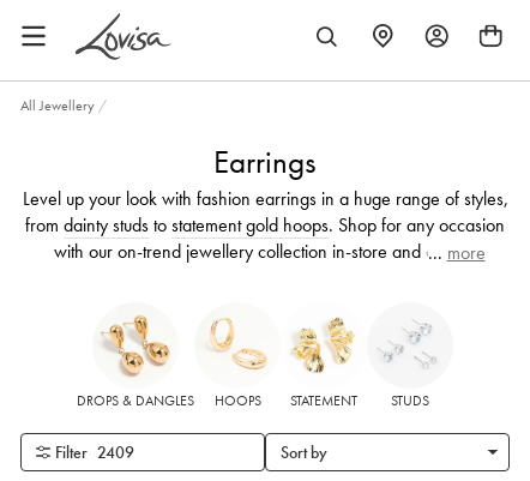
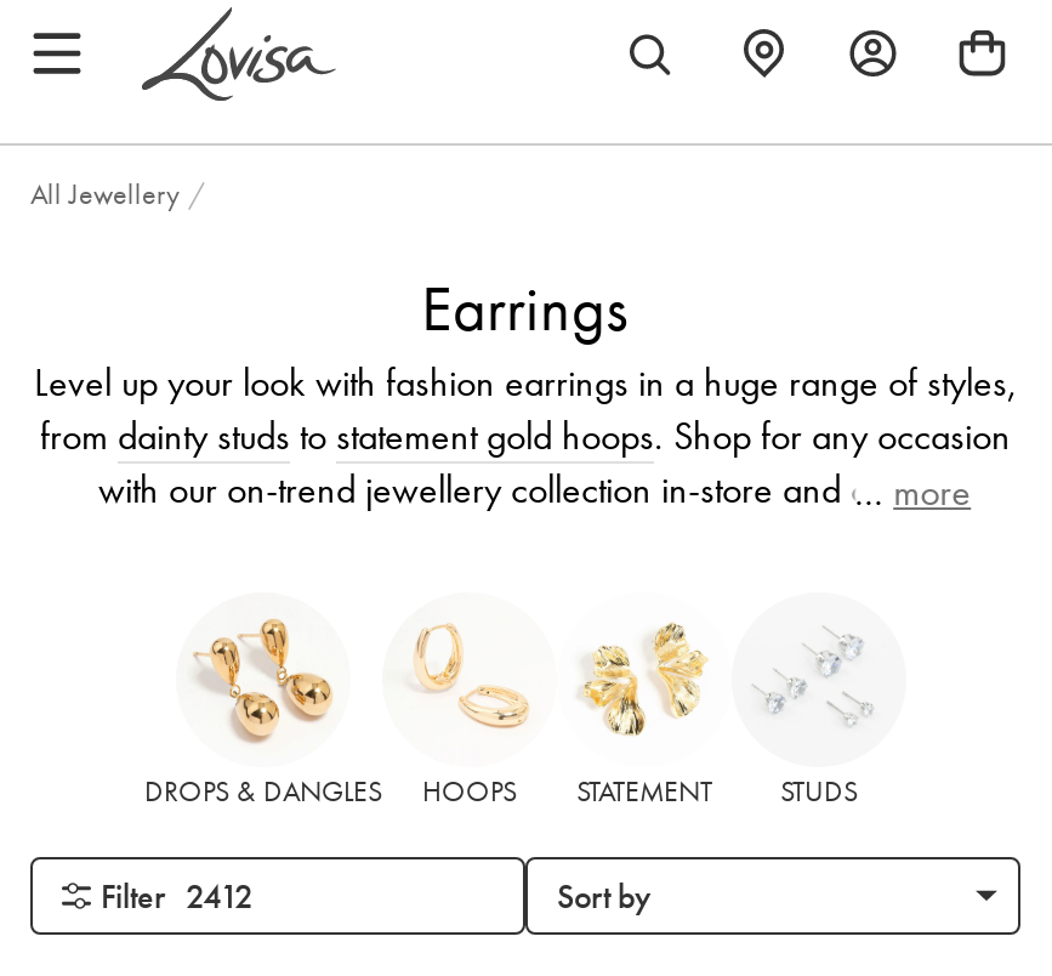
[55,441,134,462] Filter 2409 -> [101,873,254,917] Filter 2412

